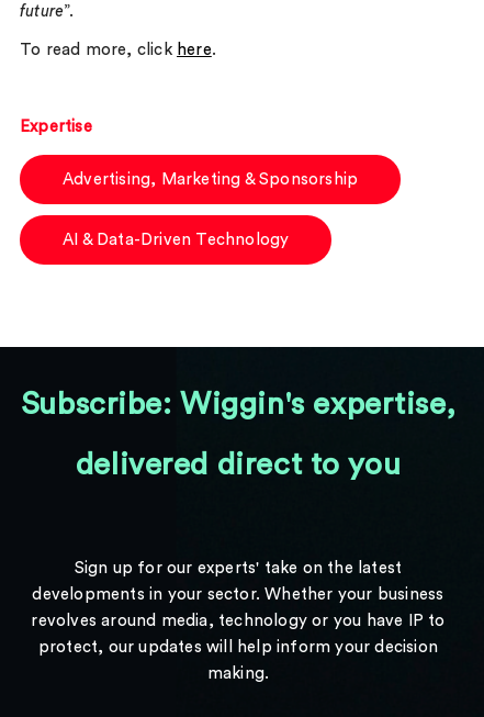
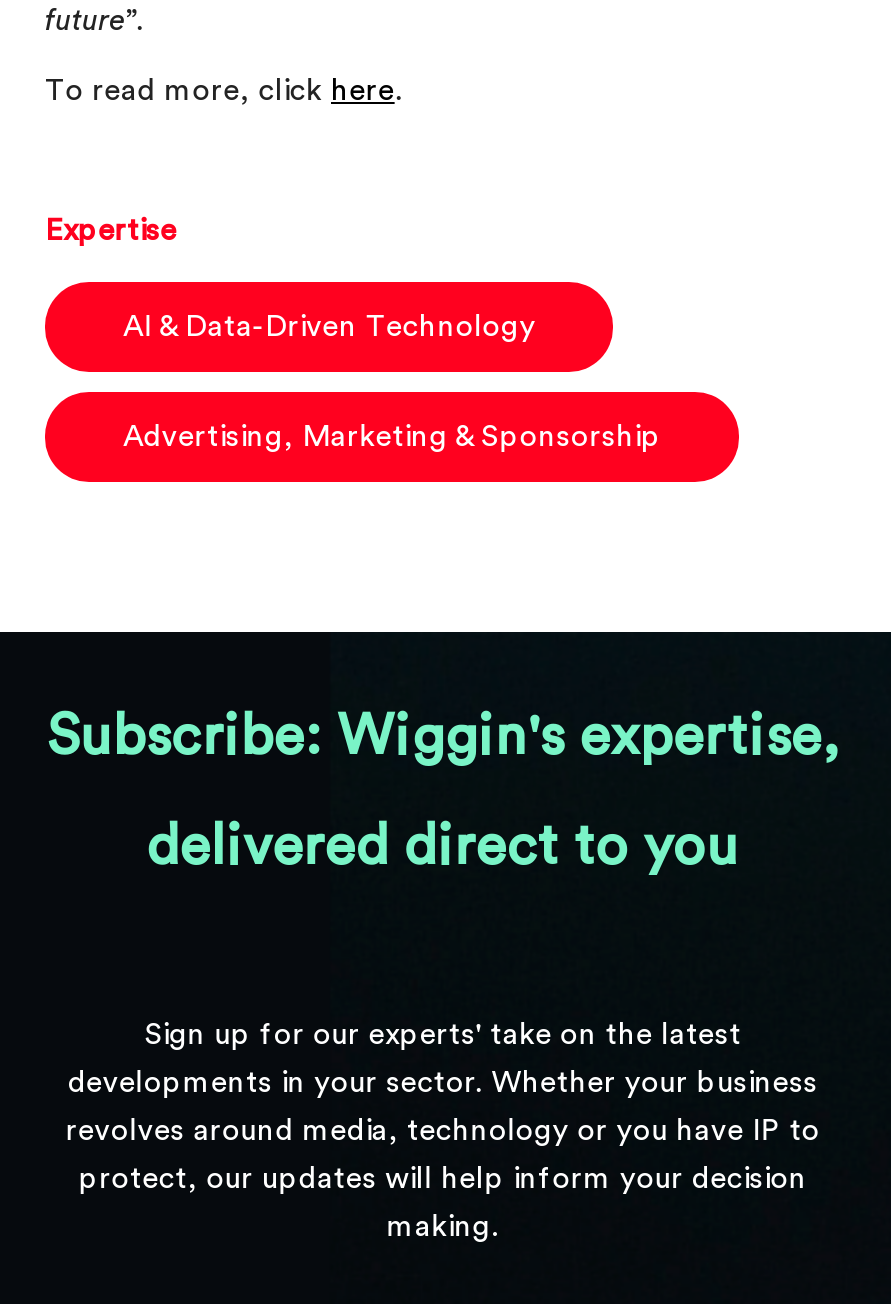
moved [63,171,358,188] -> [123,422,661,452]: Advertising, Marketing & Sponsorship
moved [63,232,289,248] -> [123,312,536,342]: AI & Data-Driven Technology

